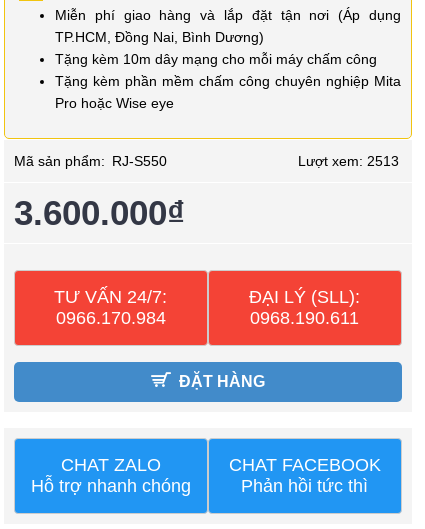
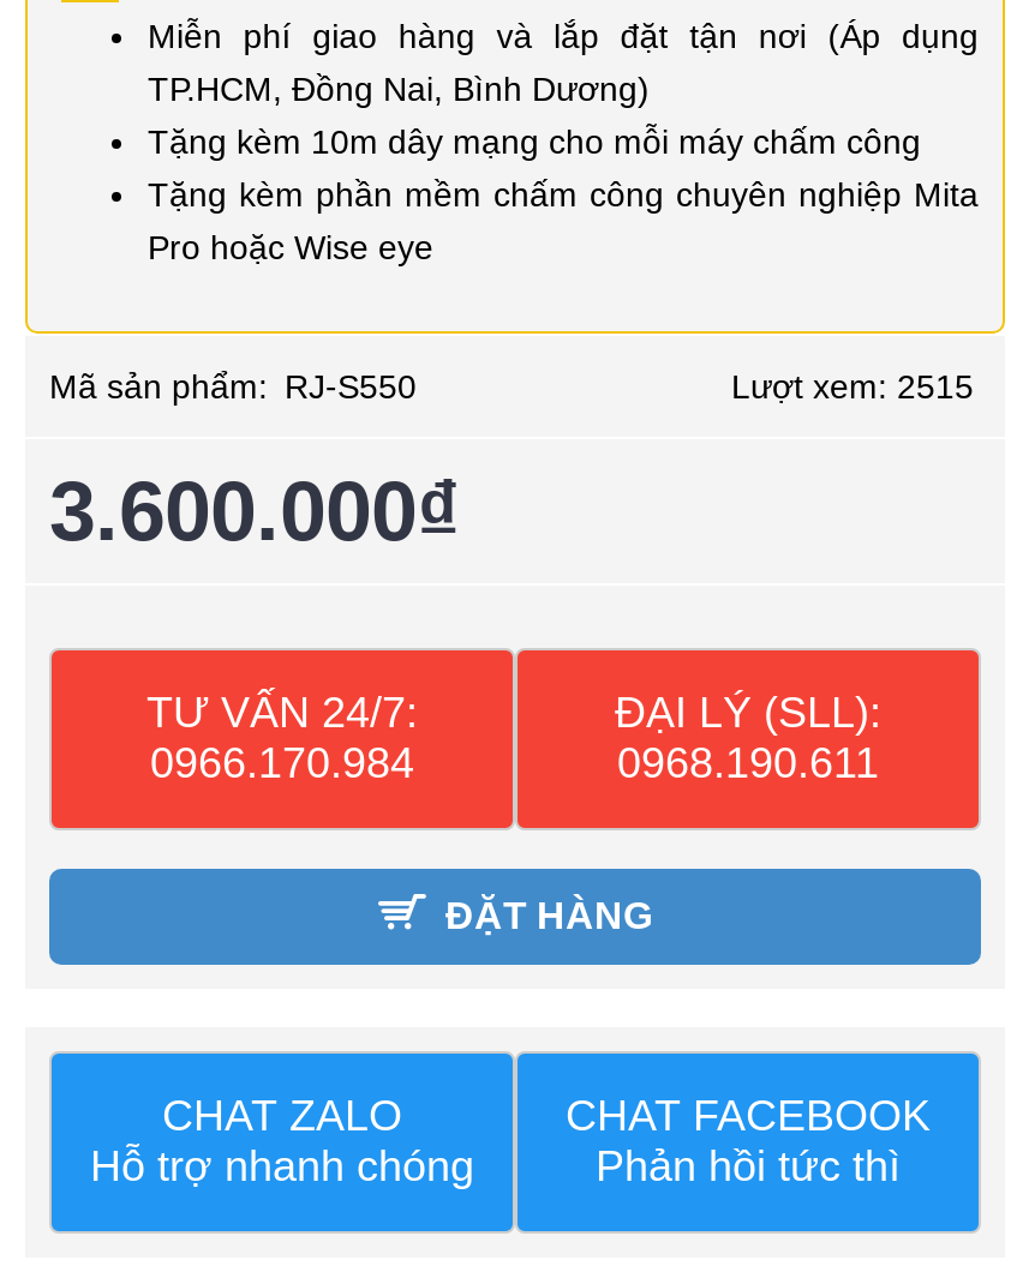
[298,153,399,169] Lượt xem: 2513 -> [731,367,974,406] Lượt xem: 2515

